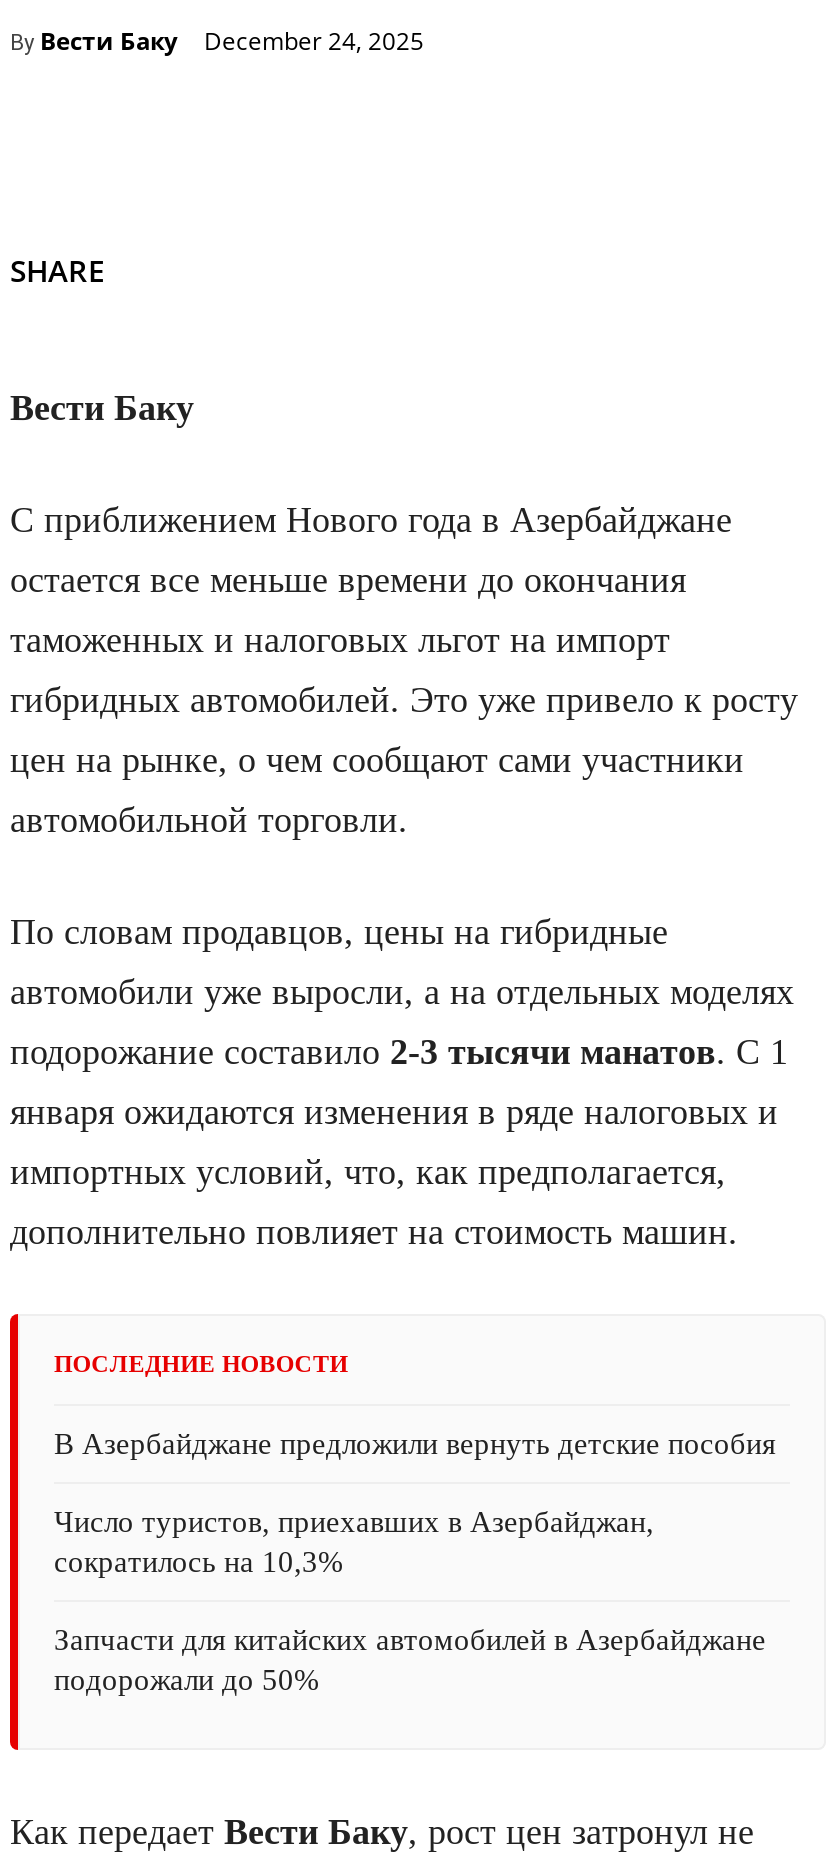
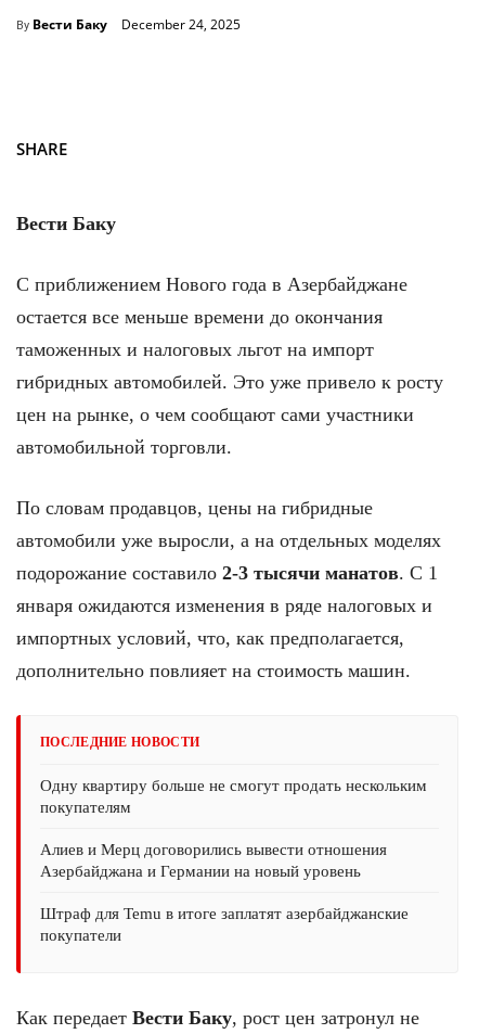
[54,1428,776,1460] В Азербайджане предложили вернуть детские пособия -> [40,777,427,816] Одну квартиру больше не смогут продать нескольким | покупателям
[54,1506,654,1578] Число туристов, приехавших в Азербайджан, | сократилось на 10,3% -> [40,841,387,880] Алиев и Мерц договорились вывести отношения | Азербайджана и Германии на новый уровень
[54,1624,766,1696] Запчасти для китайских автомобилей в Азербайджане | подорожали до 50% -> [40,905,409,944] Штраф для Temu в итоге заплатят азербайджанские | покупатели

